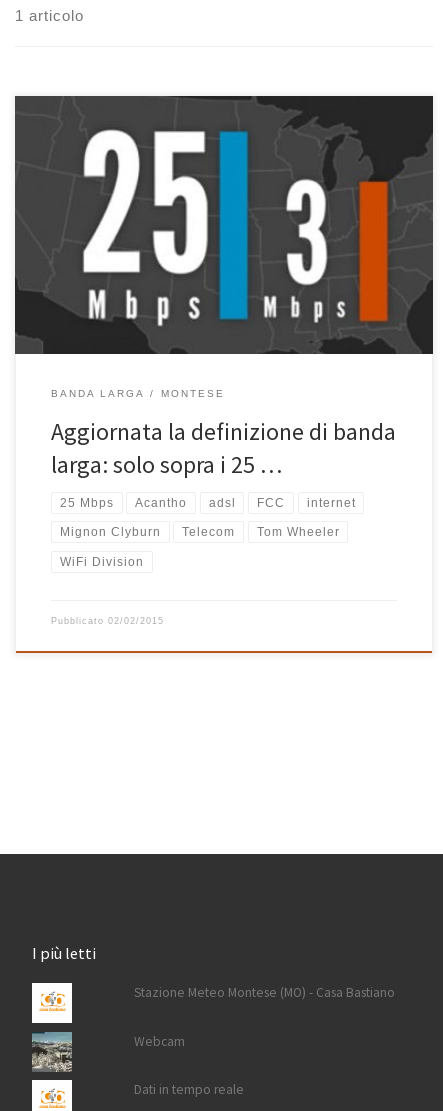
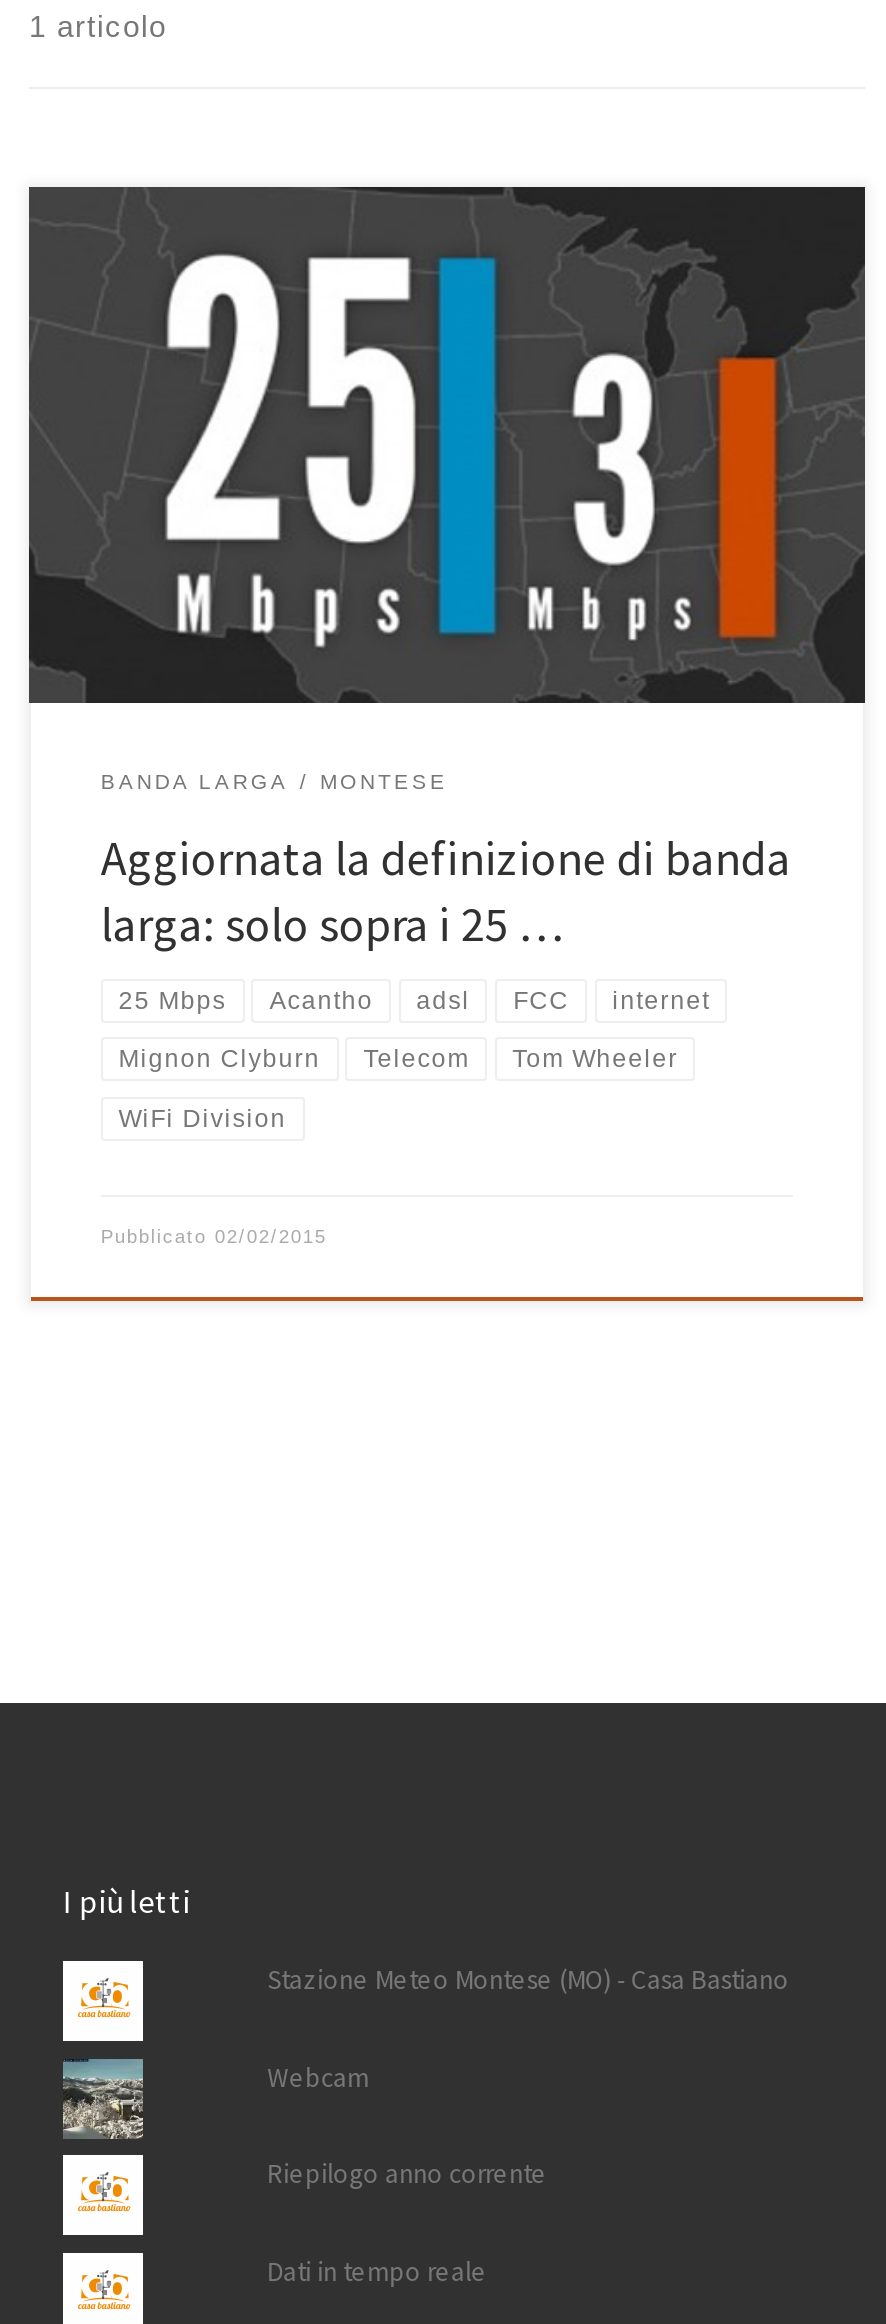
none -> [267,2157,547,2191] Riepilogo anno corrente

